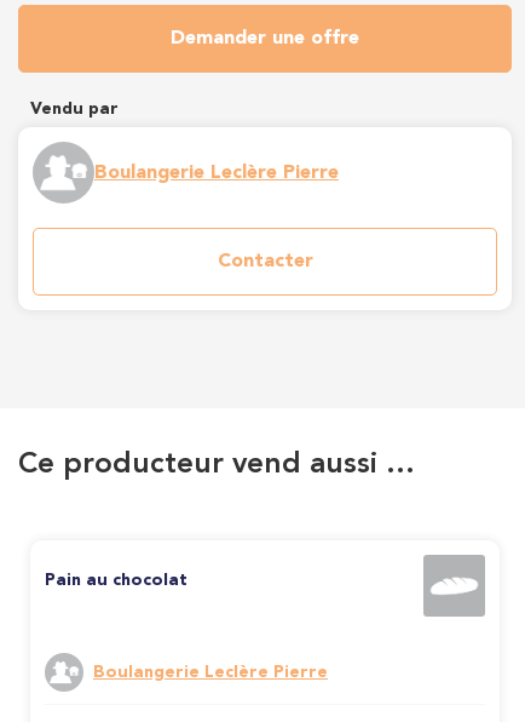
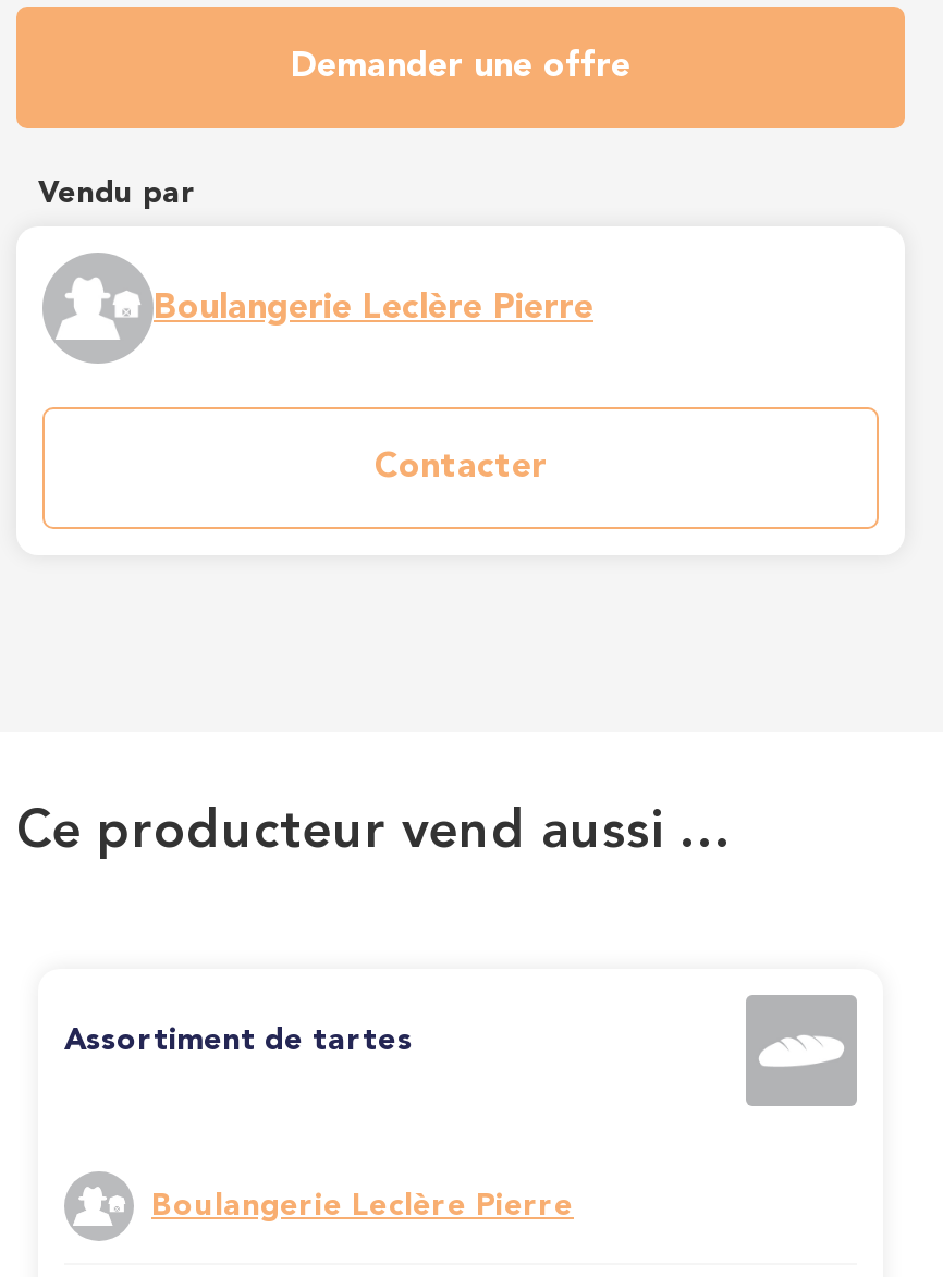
[45,572,187,589] Pain au chocolat -> [64,1026,413,1056] Assortiment de tartes

